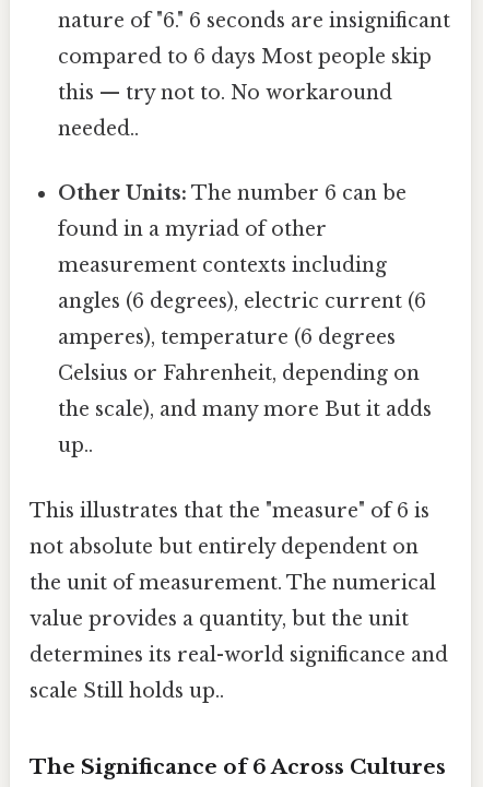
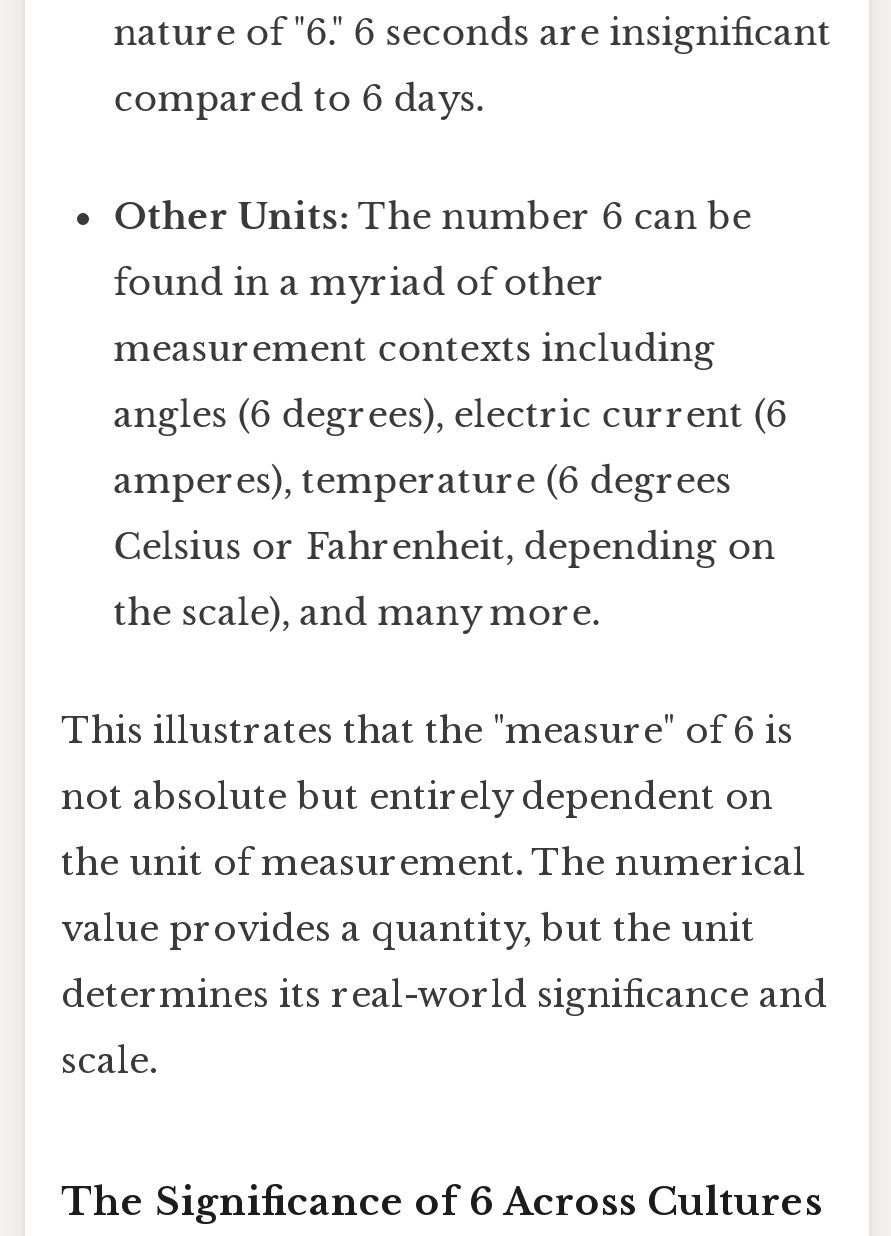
[58,45,432,141] compared to 6 days Most people skip | this — try not to. No workaround | needed.. -> [113,77,483,121] compared to 6 days.
[58,398,432,458] the scale), and many more But it adds | up.. -> [113,592,599,636] the scale), and many more.
[30,679,224,703] scale Still holds up.. -> [61,1040,157,1084] scale.

